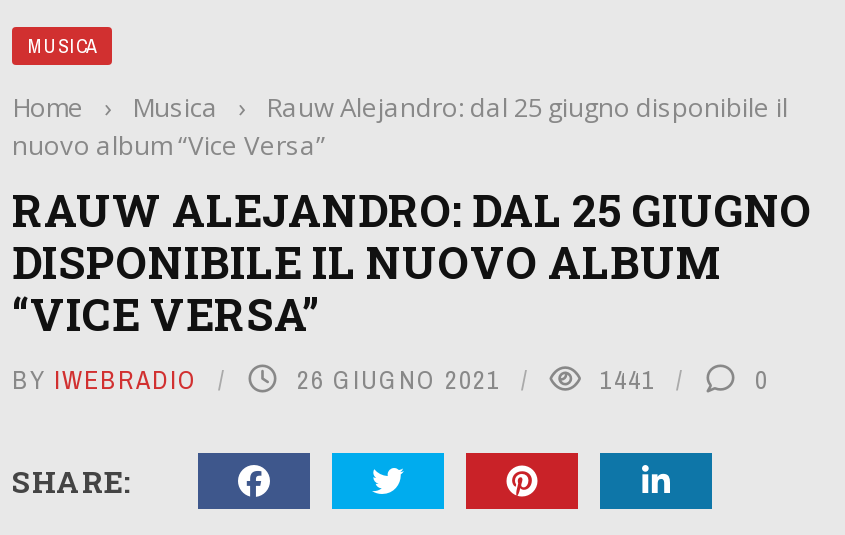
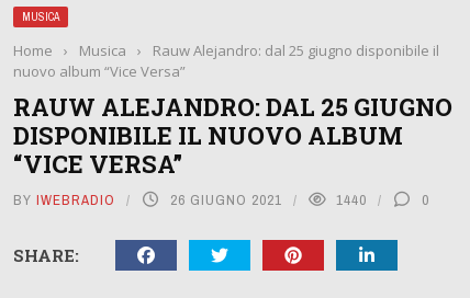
[600,363,656,397] 1441 -> [336,191,367,209] 1440

